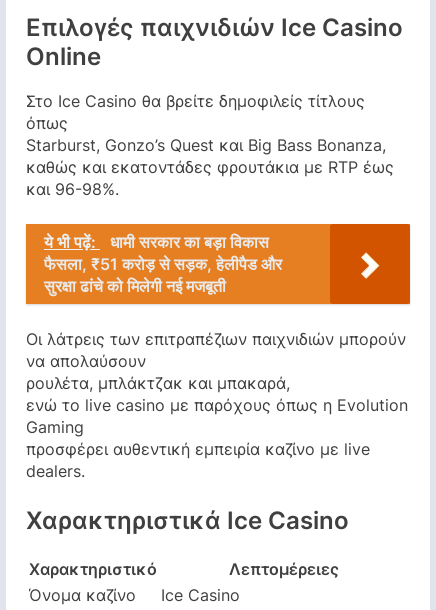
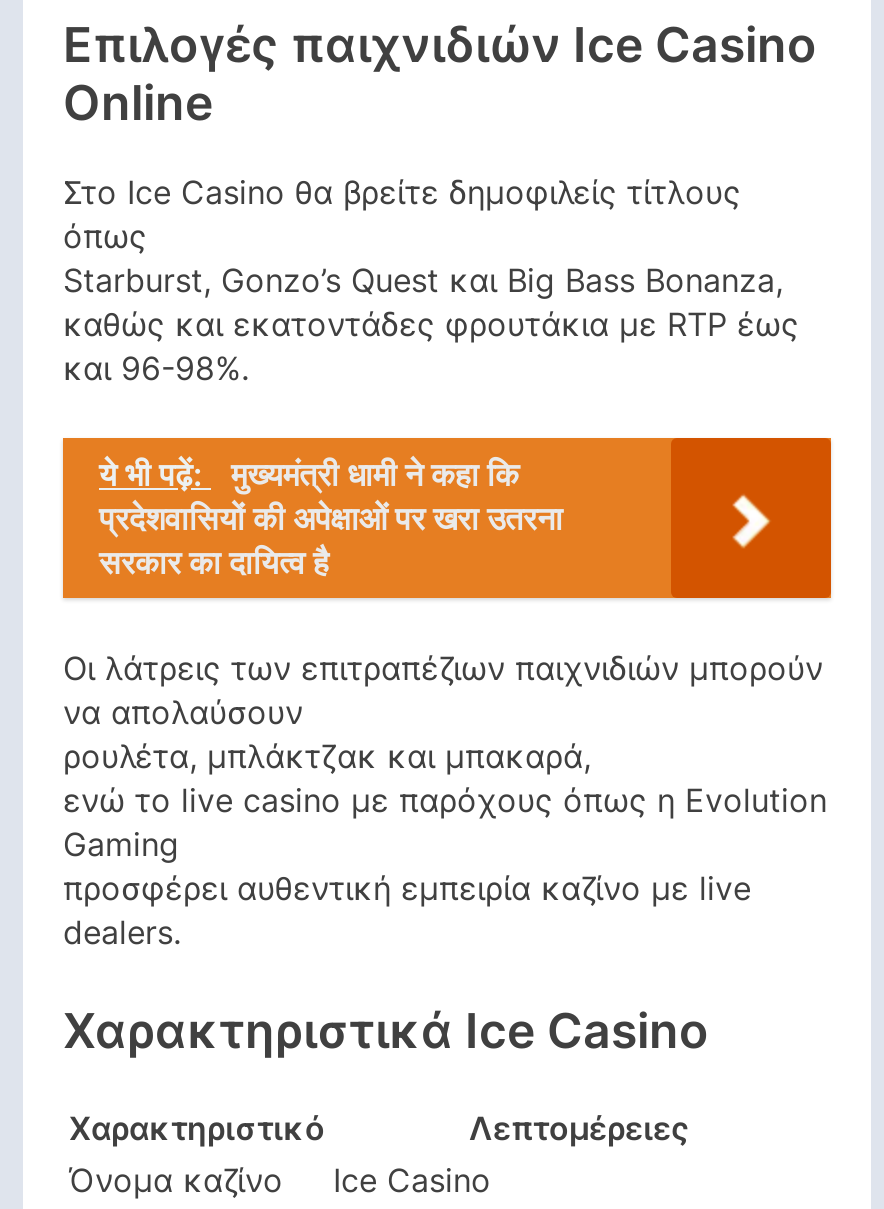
[44,232,282,296] ये भी पढ़ें: धामी सरकार का बड़ा विकास | फैसला, ₹51 करोड़ से सड़क, हेलीपैड और | सुरक्षा ढांचे को मिलेगी नई मजबूती -> [99,455,563,583] ये भी पढ़ें: मुख्यमंत्री धामी ने कहा कि | प्रदेशवासियों की अपेक्षाओं पर खरा उतरना | सरकार का दायित्व है

